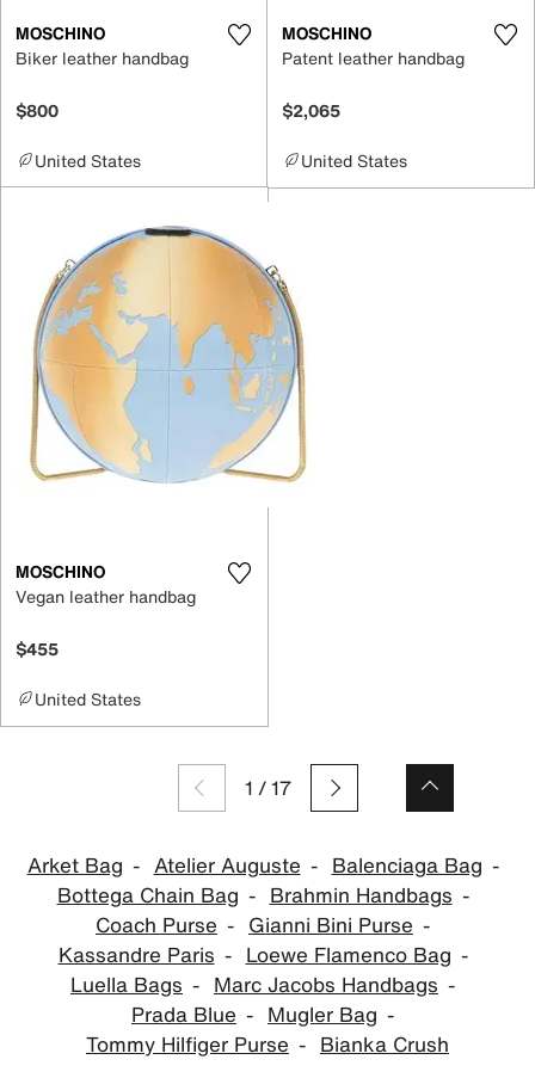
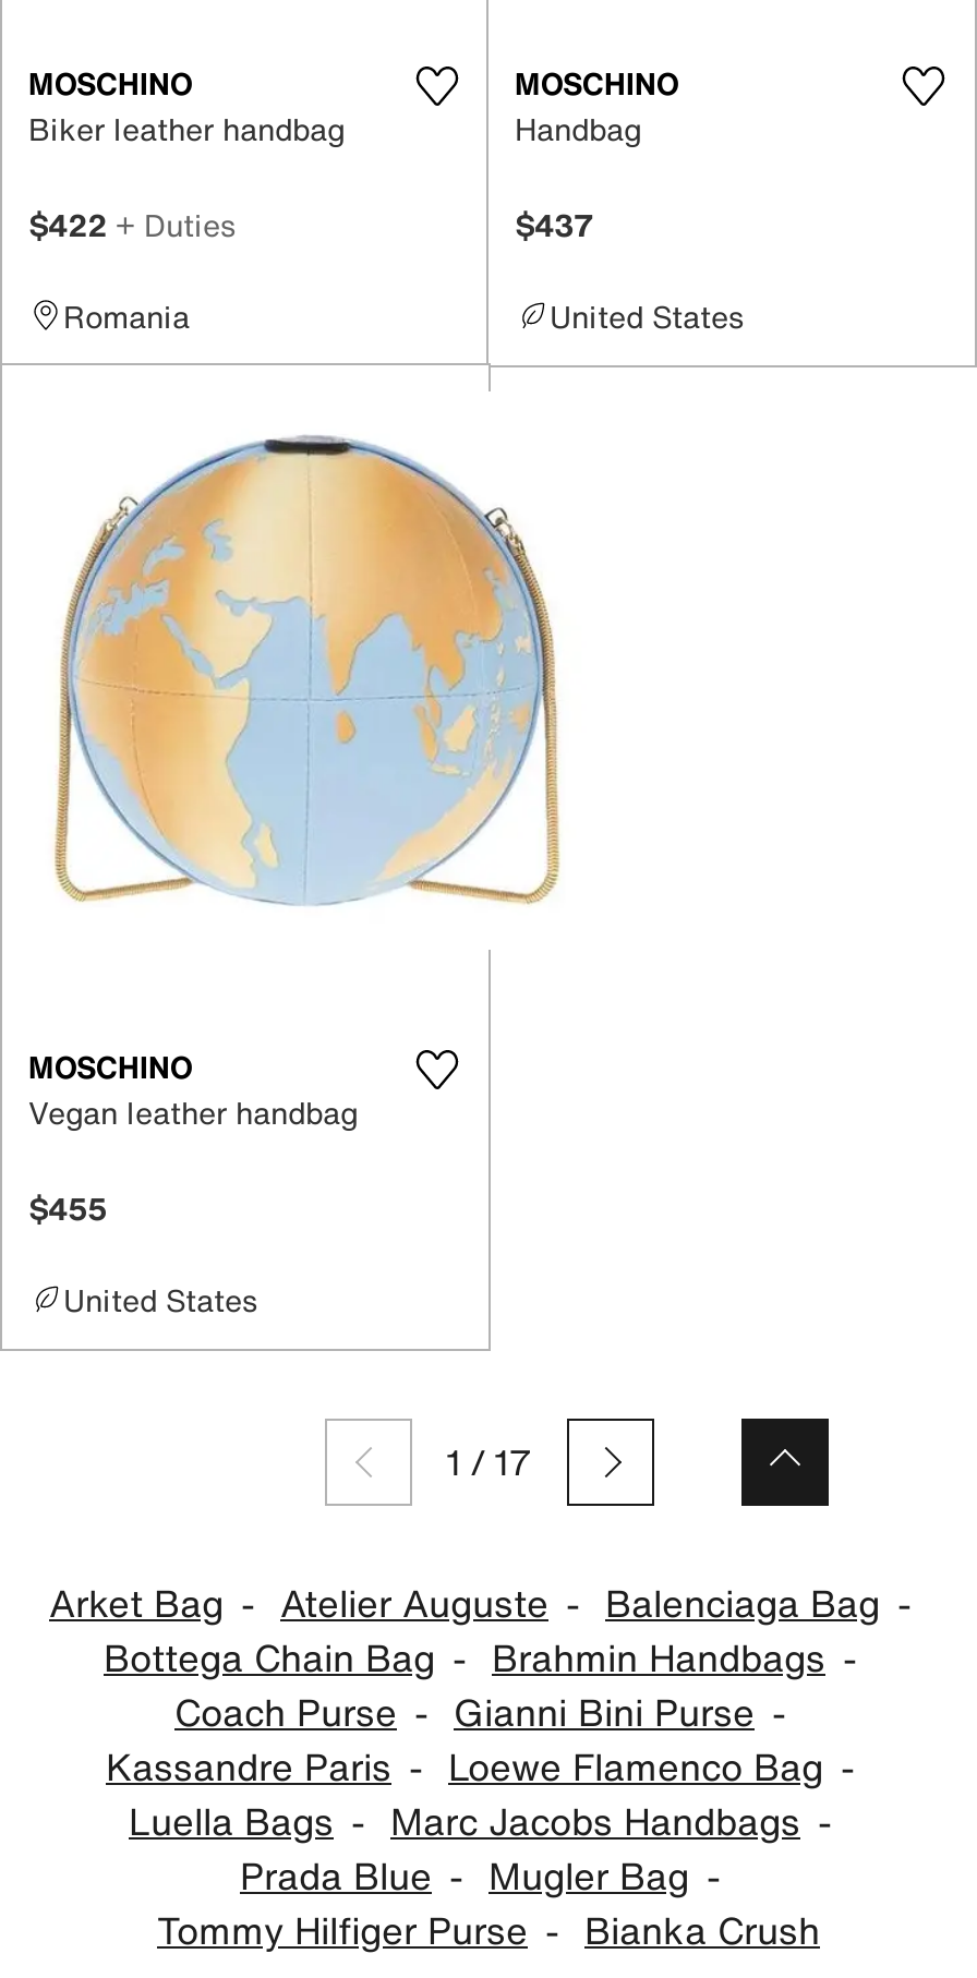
[282,46,465,71] Patent leather handbag -> [515,106,641,152] Handbag
[16,98,59,123] $800 -> [28,201,236,247] $422 + Duties
[282,98,340,123] $2,065 -> [515,201,593,247] $437
[35,148,141,173] United States -> [63,293,190,338] Romania

